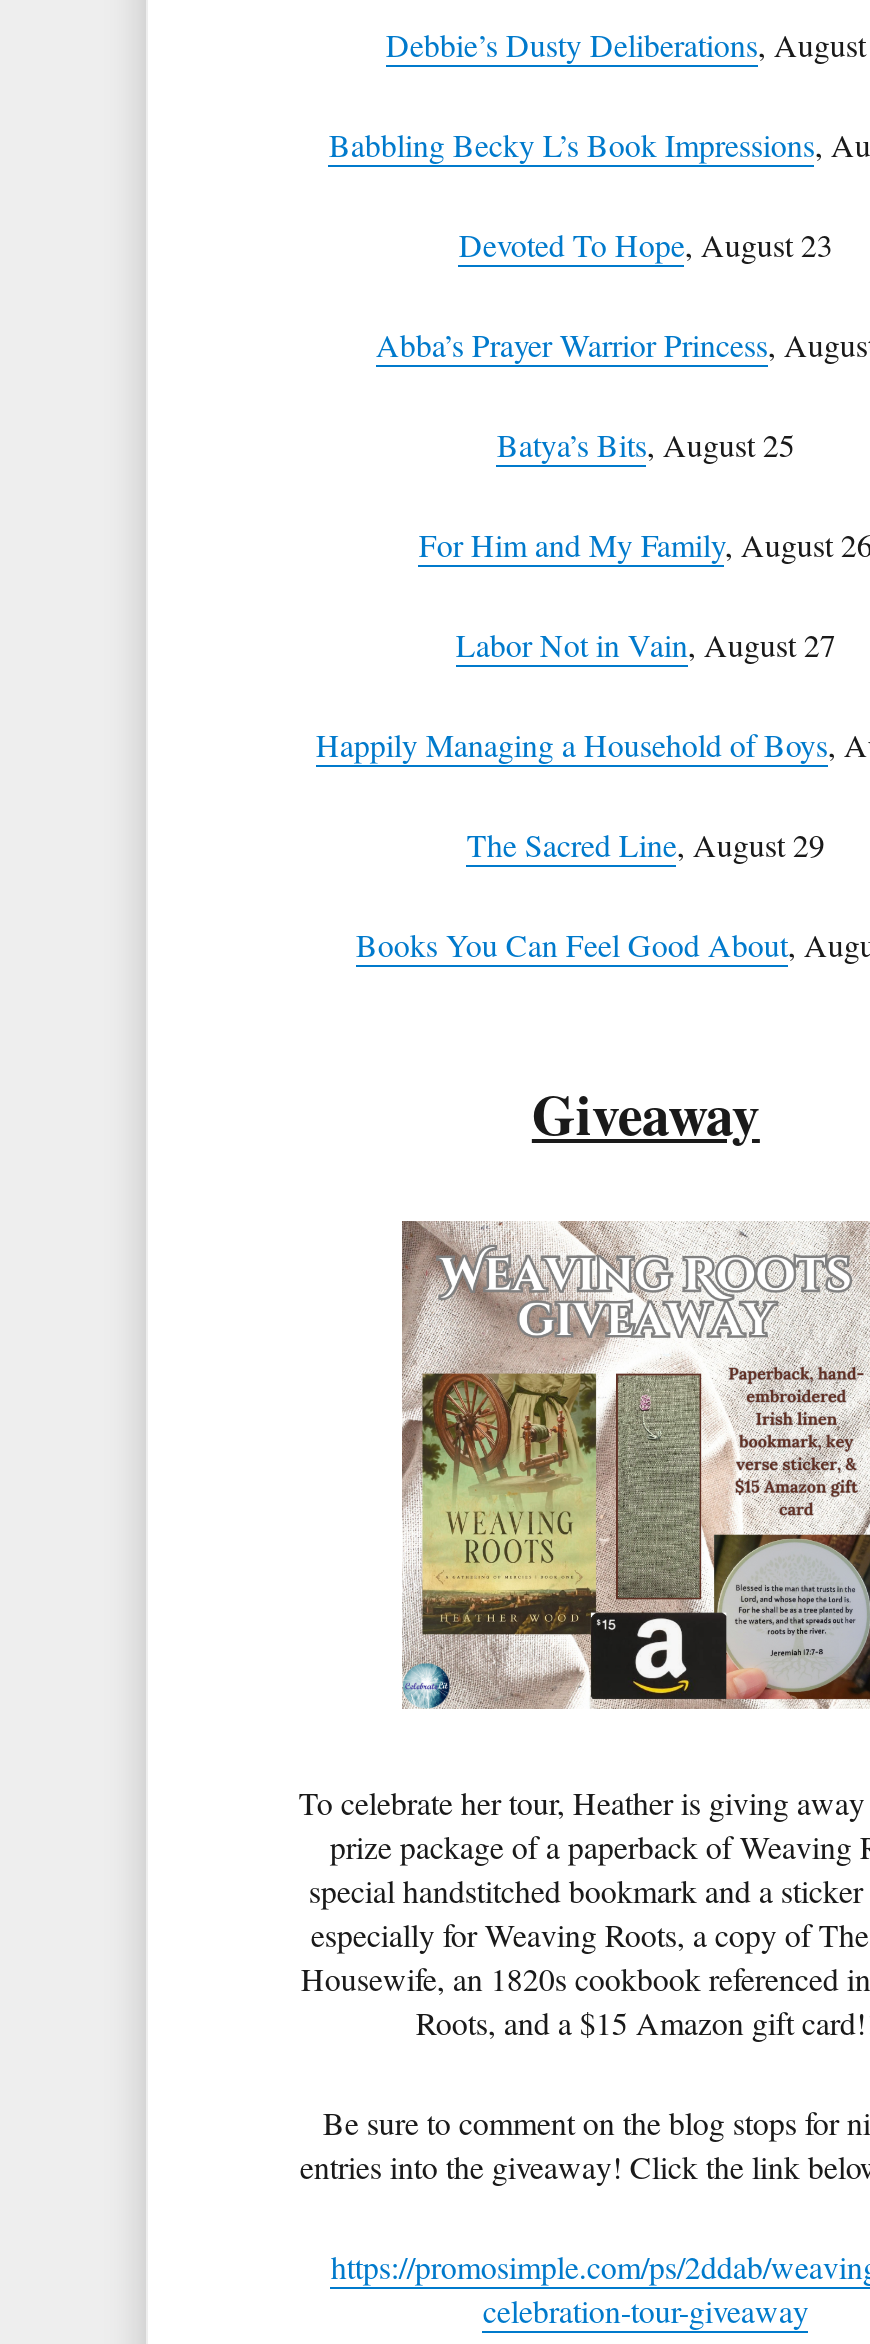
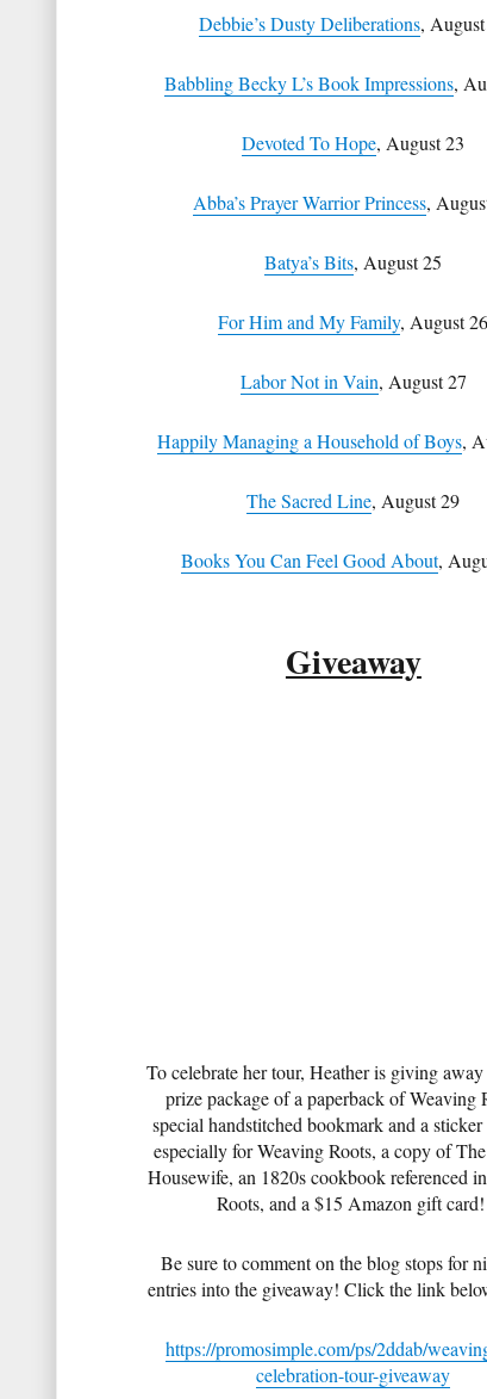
[400,1219,864,1711] [image] -> none

